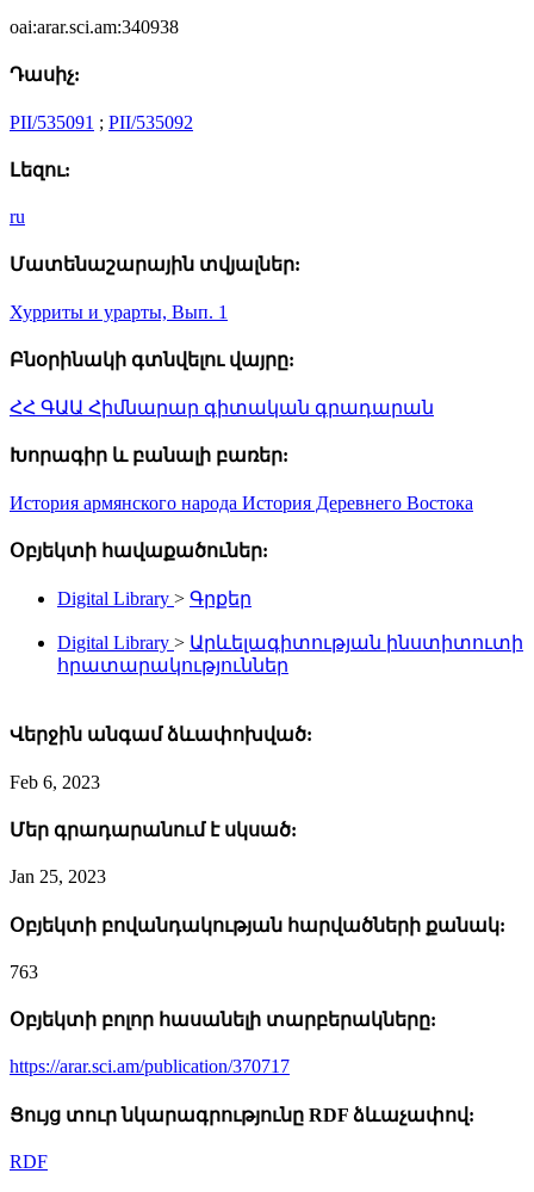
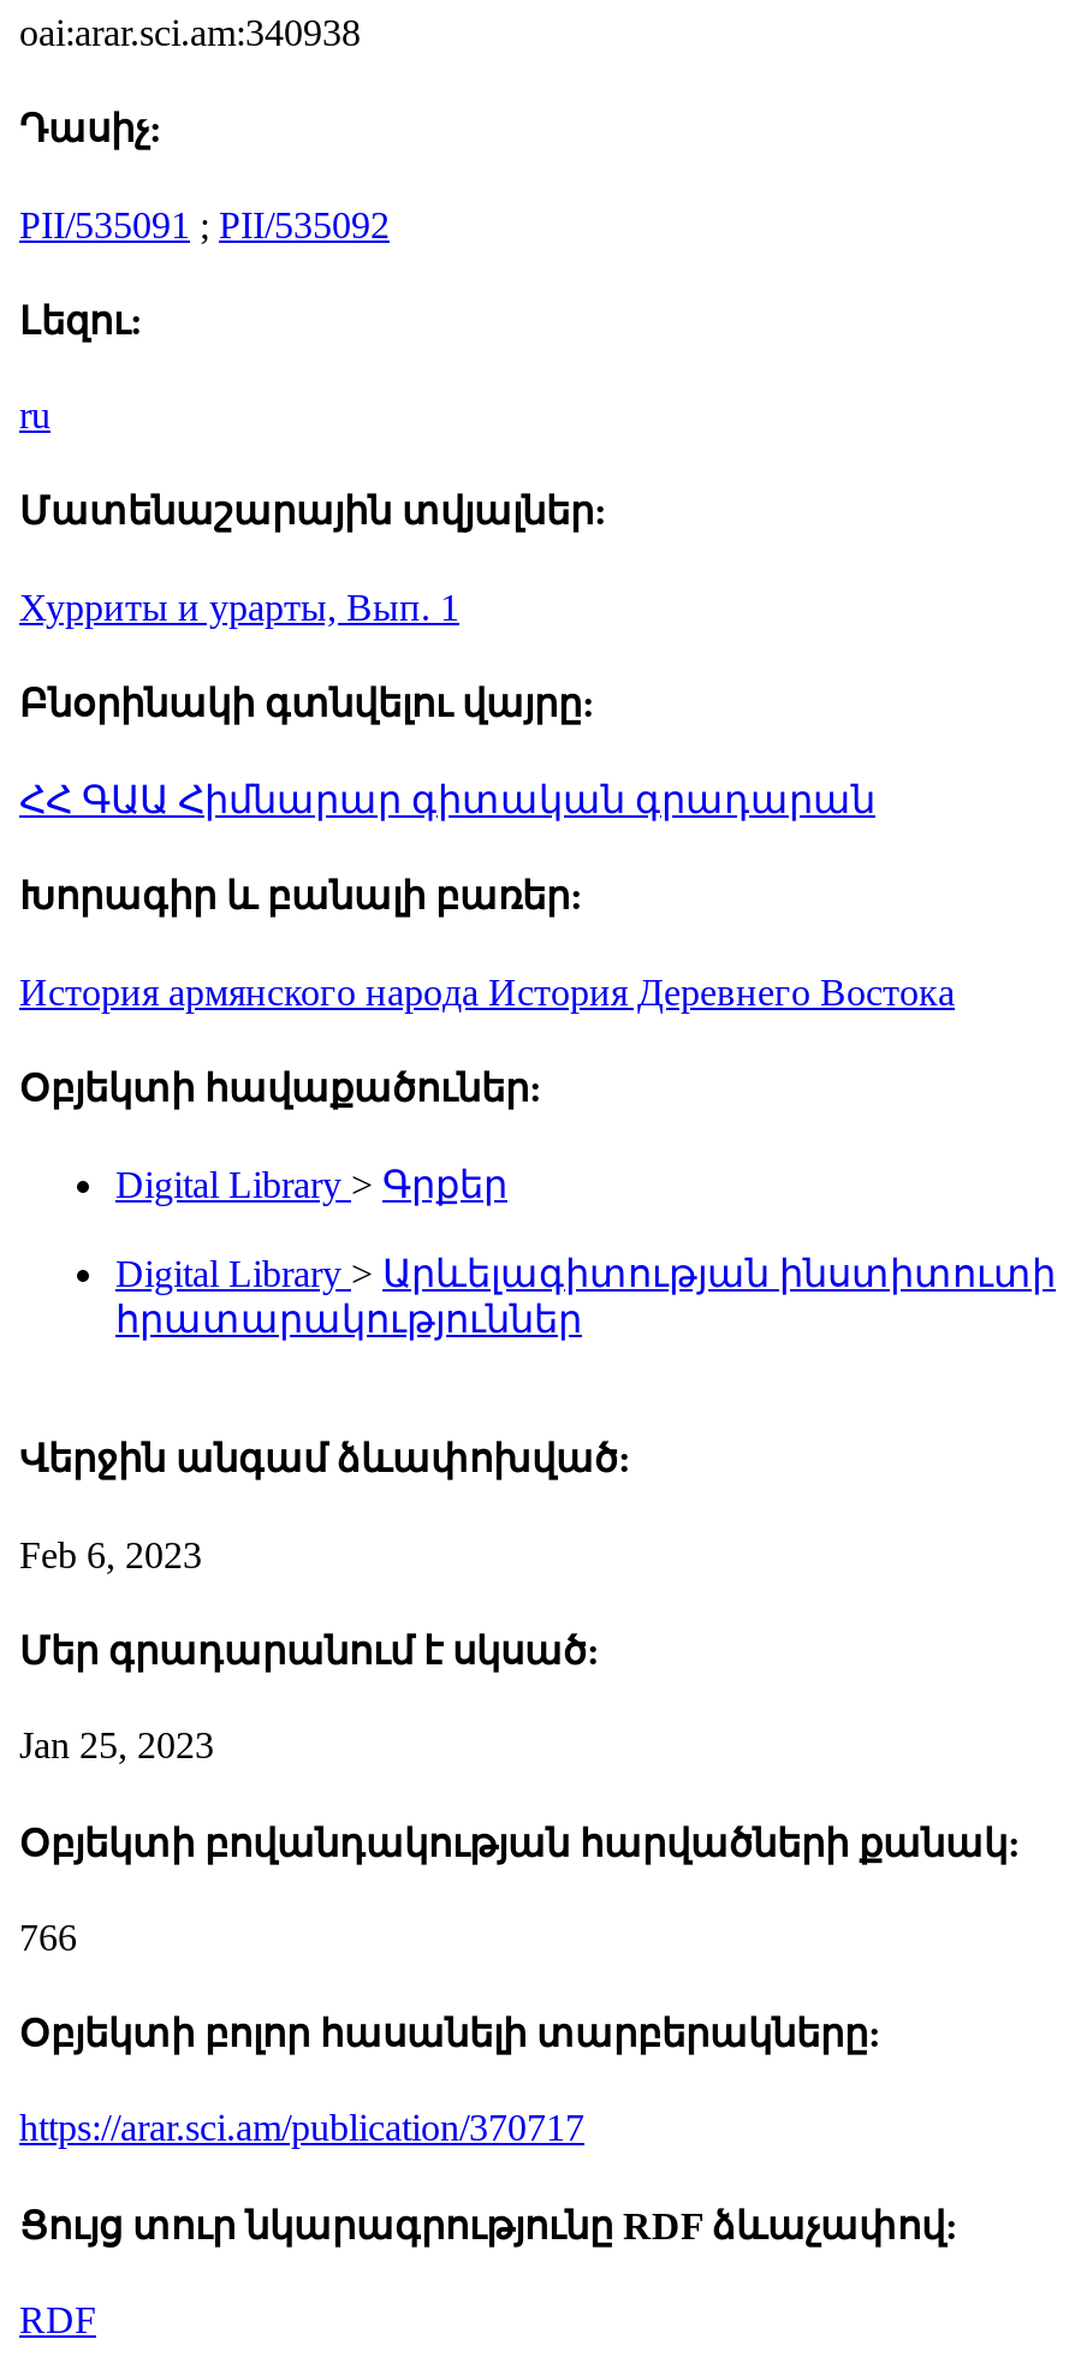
[10,961,38,982] 763 -> [19,1916,77,1957] 766

